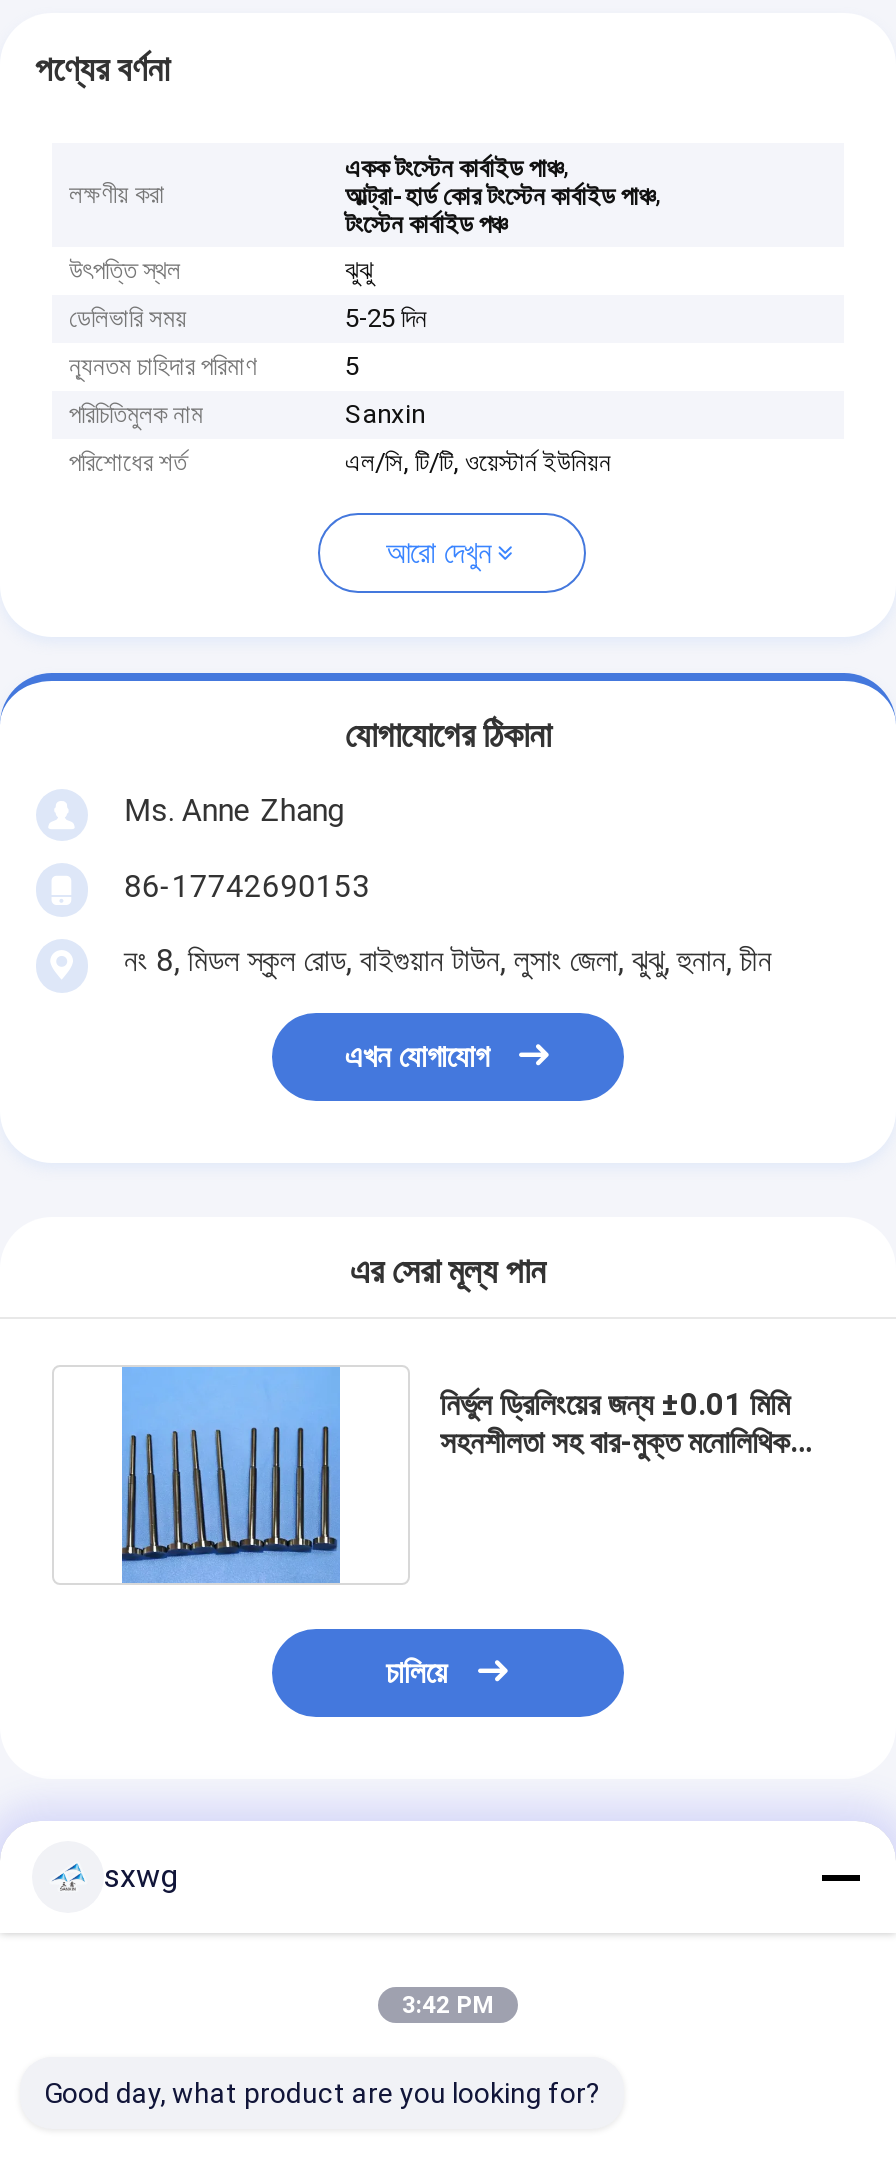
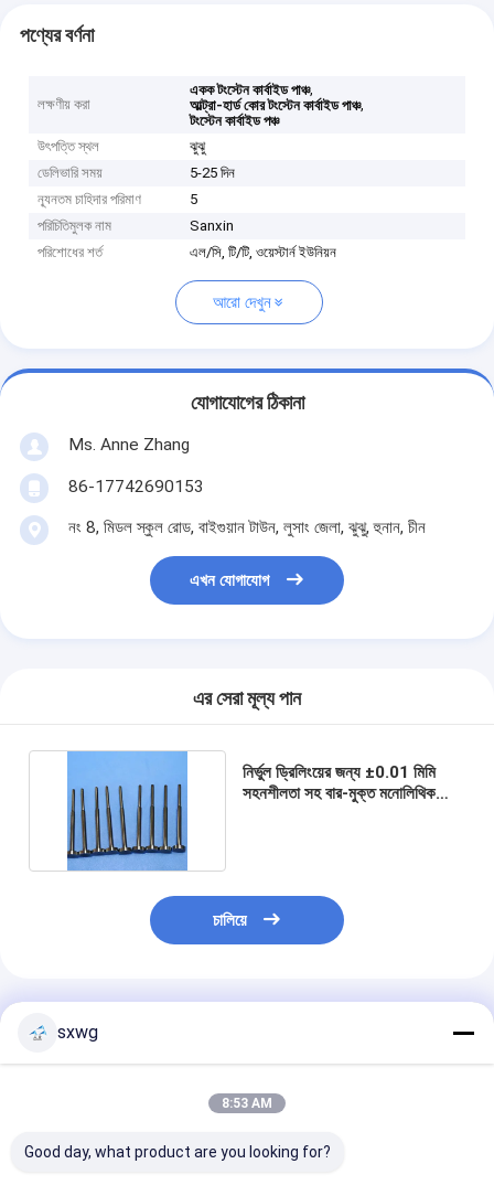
[402,1991,494,2019] 3:42 PM -> [222,1096,272,1111] 8:53 AM

